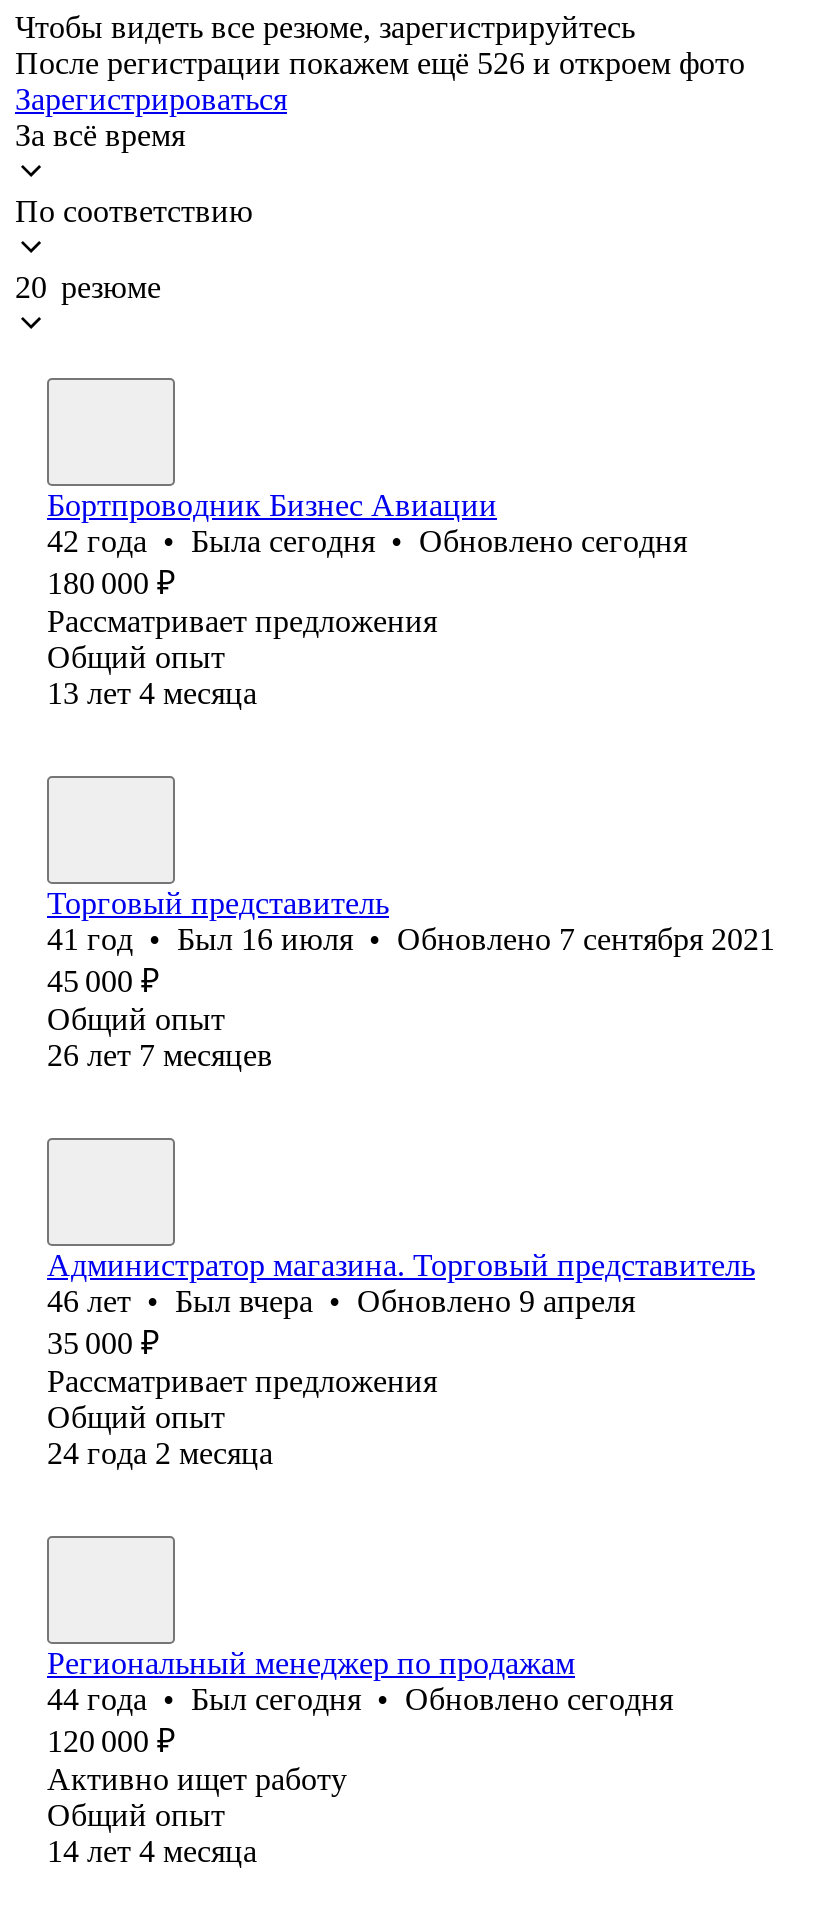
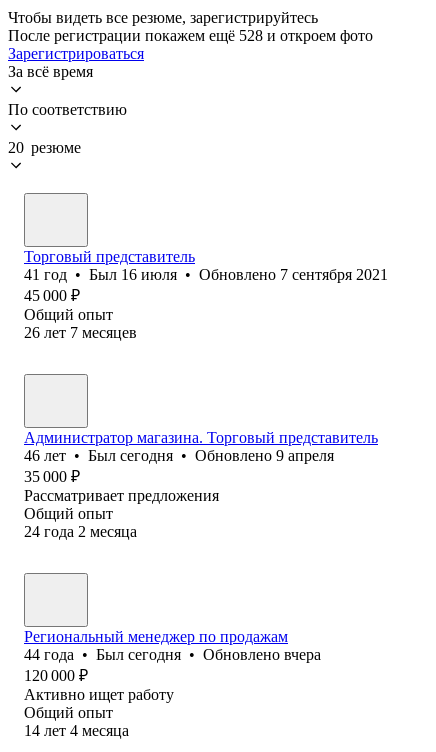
[15,46,745,80] После регистрации покажем ещё 526 и откроем фото -> [8,27,373,44] После регистрации покажем ещё 528 и откроем фото
[47,488,687,710] Бортпроводник Бизнес Авиации | 42 года • Была сегодня • Обновлено сегодня | 180 000 ₽ | Рассматривает предложения | Общий опыт | 13 лет 4 месяца -> none
[47,1284,635,1318] 46 лет • Был вчера • Обновлено 9 апреля -> [24,447,334,464] 46 лет • Был сегодня • Обновлено 9 апреля
[47,1682,673,1716] 44 года • Был сегодня • Обновлено сегодня -> [24,646,321,663] 44 года • Был сегодня • Обновлено вчера

